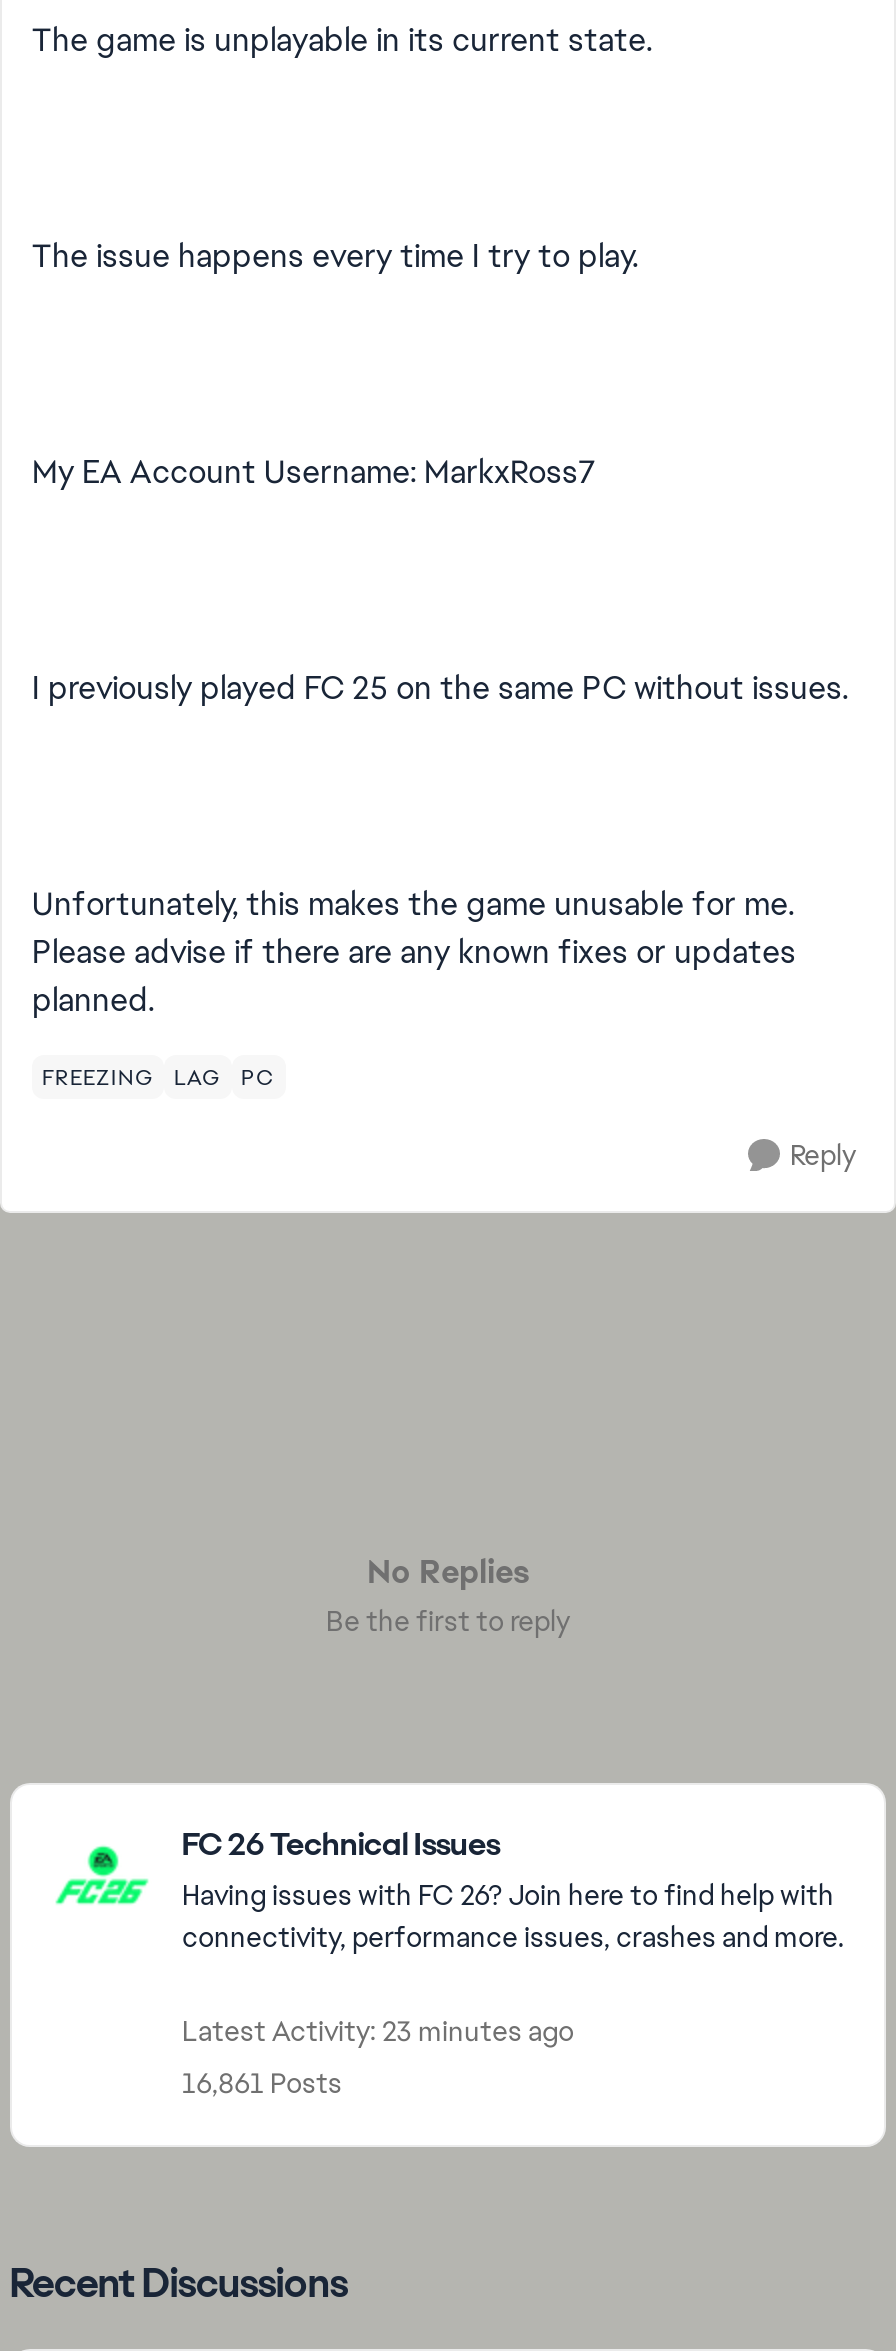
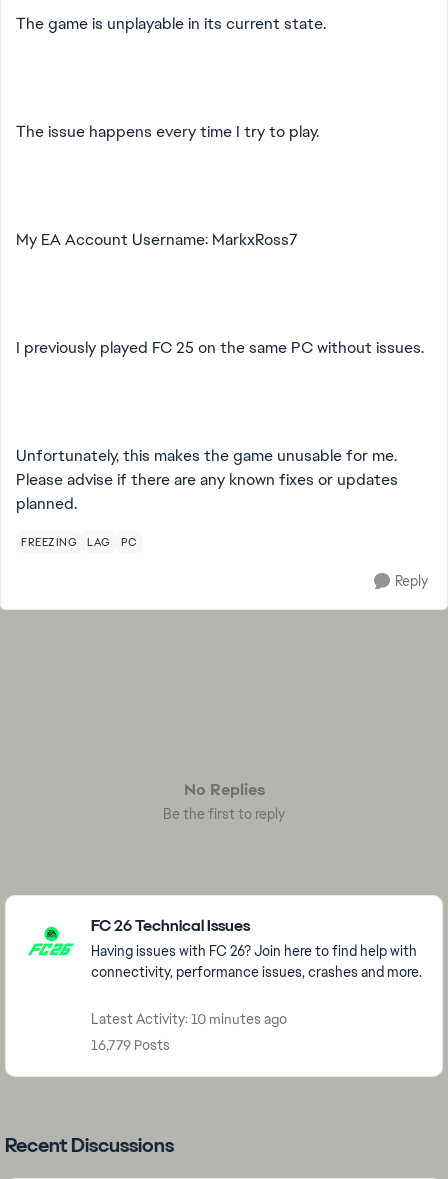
[182,2013,574,2049] Latest Activity: 23 minutes ago -> [91,1010,287,1028] Latest Activity: 10 minutes ago
[182,2065,342,2101] 16,861 Posts -> [91,1036,170,1054] 16,779 Posts

